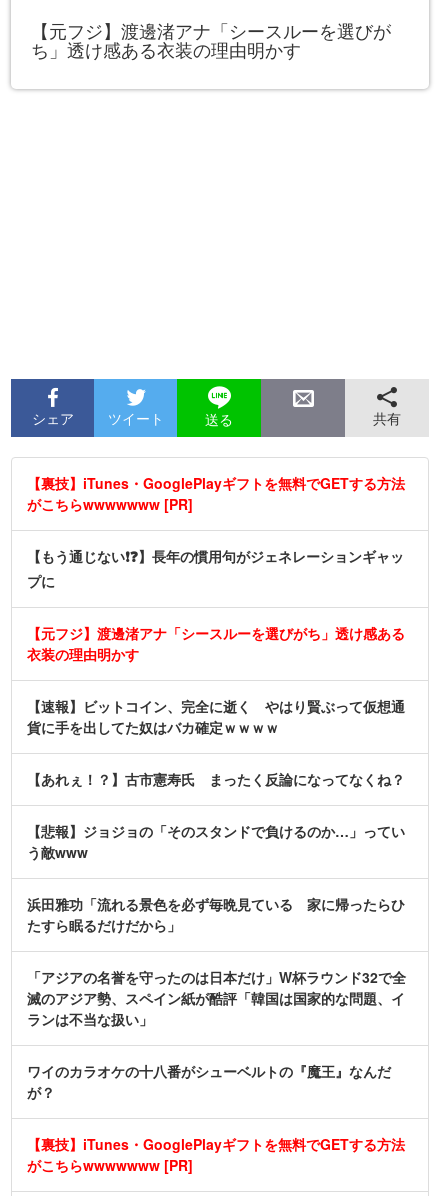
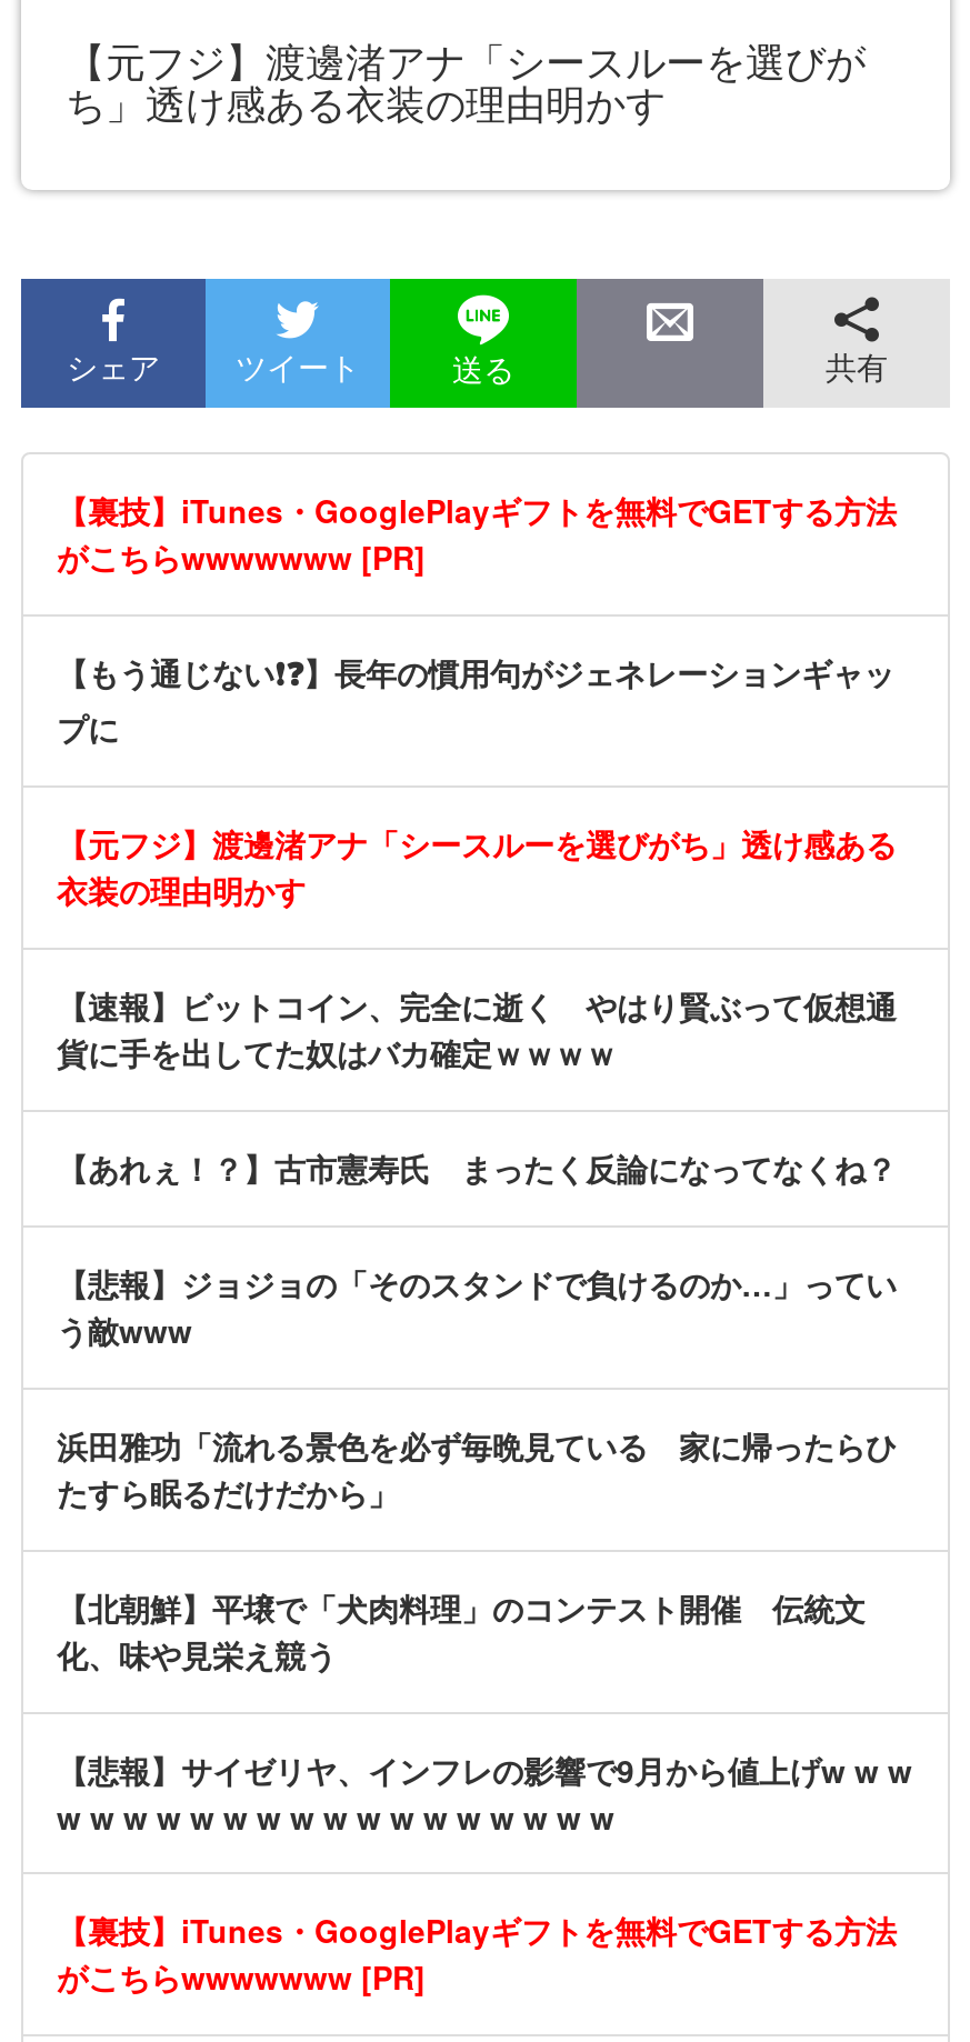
[27,967,406,1029] 「アジアの名誉を守ったのは日本だけ」W杯ラウンド32で全 | 滅のアジア勢、スペイン紙が酷評「韓国は国家的な問題、イ | ランは不当な扱い」 -> [57,1586,866,1677] 【北朝鮮】平壌で「犬肉料理」のコンテスト開催 伝統文 | 化、味や見栄え競う
[27,1061,391,1102] ワイのカラオケの十八番がシューベルトの『魔王』なんだ | が？ -> [57,1748,912,1839] 【悲報】サイゼリヤ、インフレの影響で9月から値上げw w w | w w w w w w w w w w w w w w w w w

